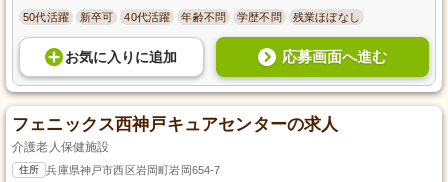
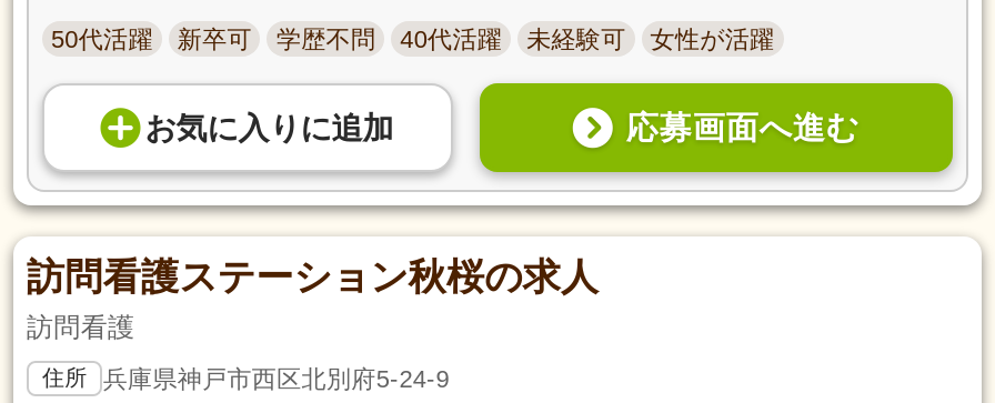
[181,11,360,23] 年齢不問 | 学歴不問 | 残業ほぼなし -> [527,25,774,52] 未経験可 | 女性が活躍
none -> [277,25,376,52] 学歴不問
[12,115,338,154] フェニックス西神戸キュアセンターの求人 | 介護老人保健施設 -> [27,256,599,343] 訪問看護ステーション秋桜の求人 | 訪問看護
[46,164,221,176] 兵庫県神戸市西区岩岡町岩岡654-7 -> [103,365,450,392] 兵庫県神戸市西区北別府5-24-9

